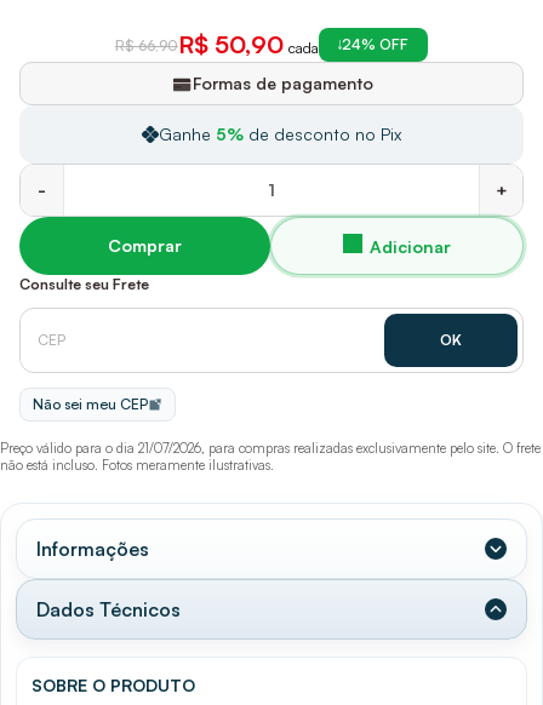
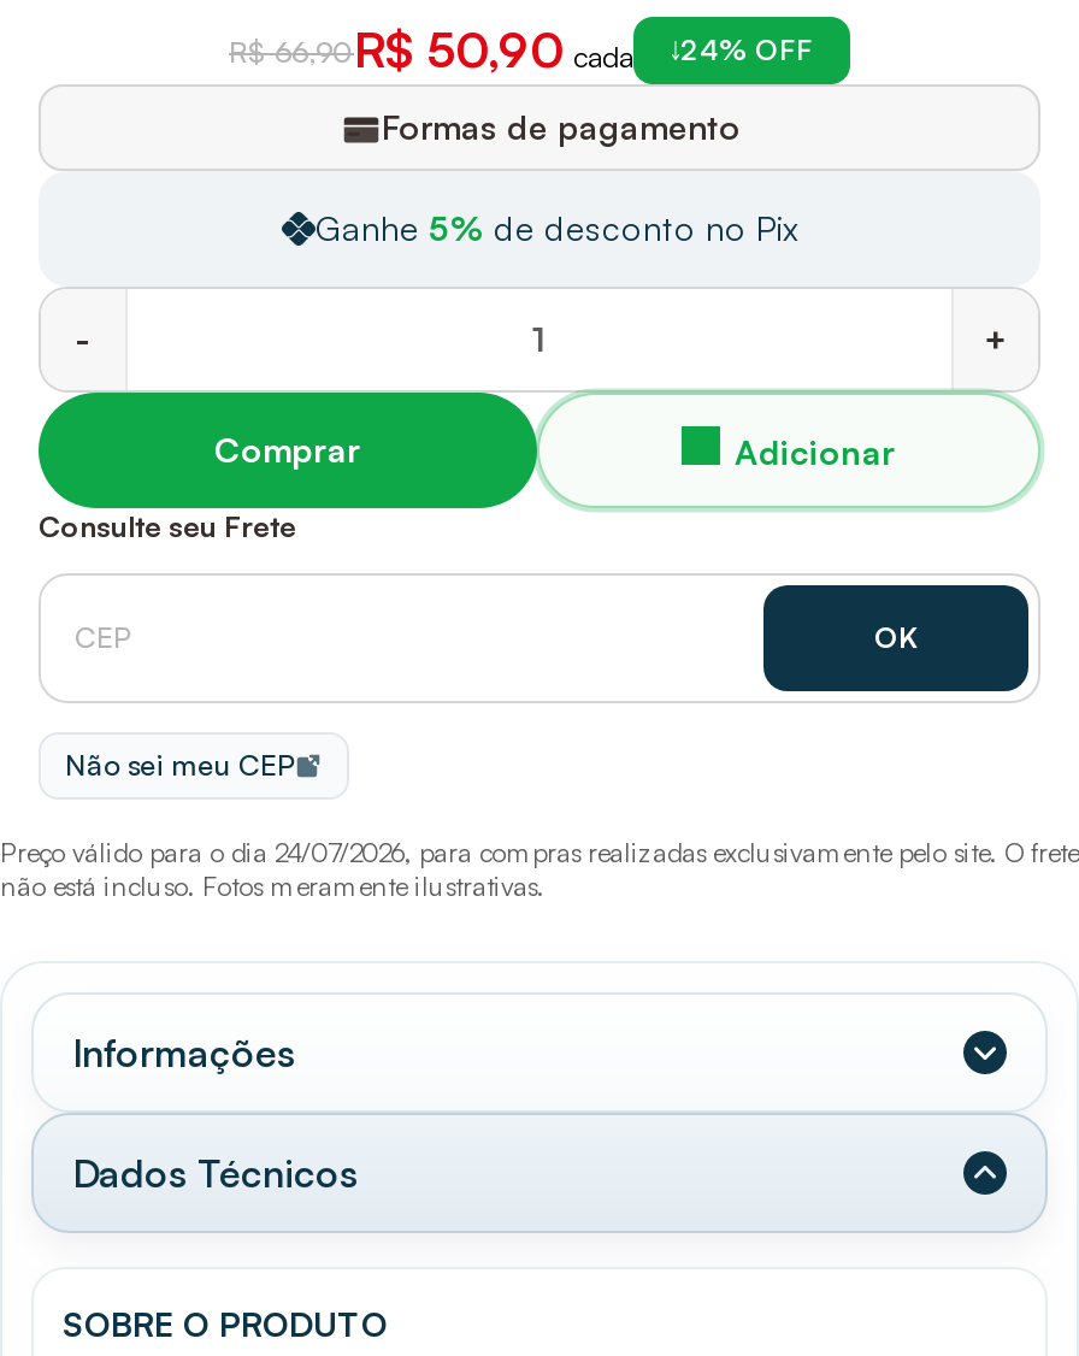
[0,440,541,457] Preço válido para o dia 21/07/2026, para compras realizadas exclusivamente pelo site. O frete -> [0,836,1079,869] Preço válido para o dia 24/07/2026, para compras realizadas exclusivamente pelo site. O frete

